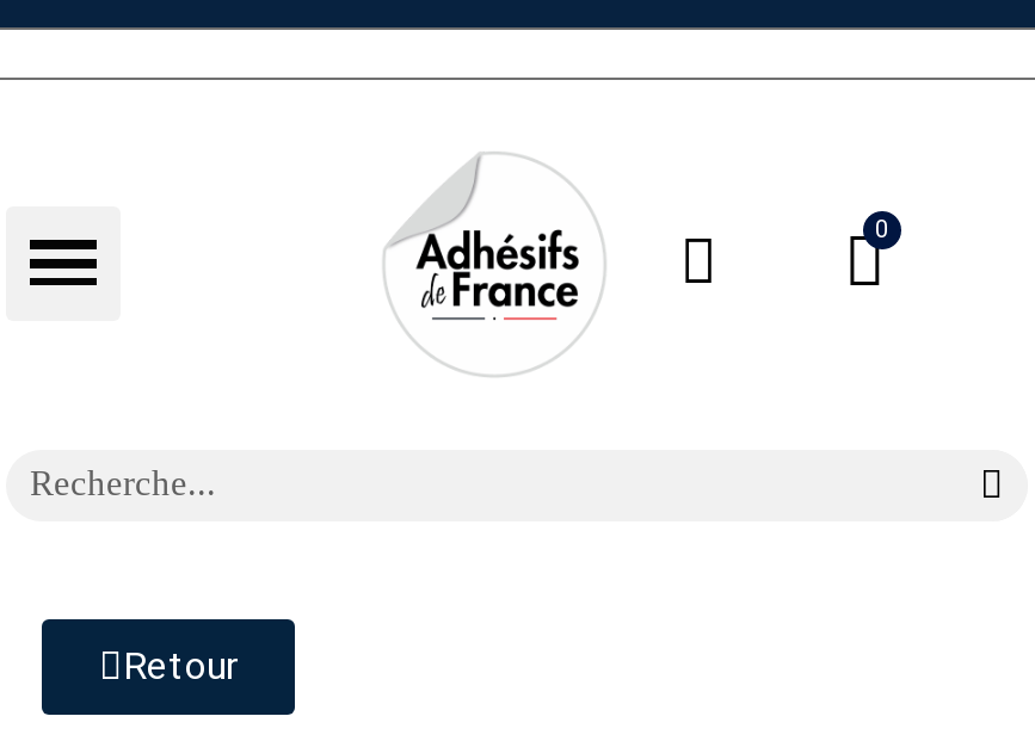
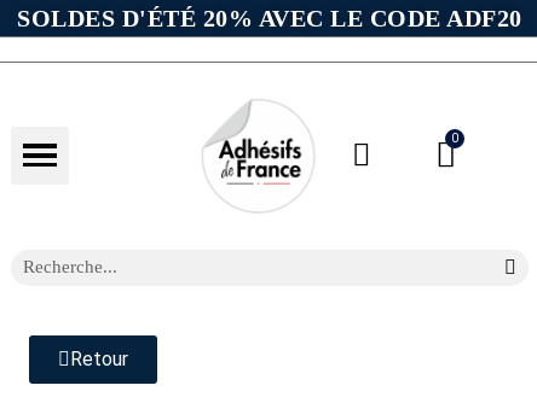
none -> [17,5,522,31] SOLDES D'ÉTÉ 20% AVEC LE CODE ADF20

